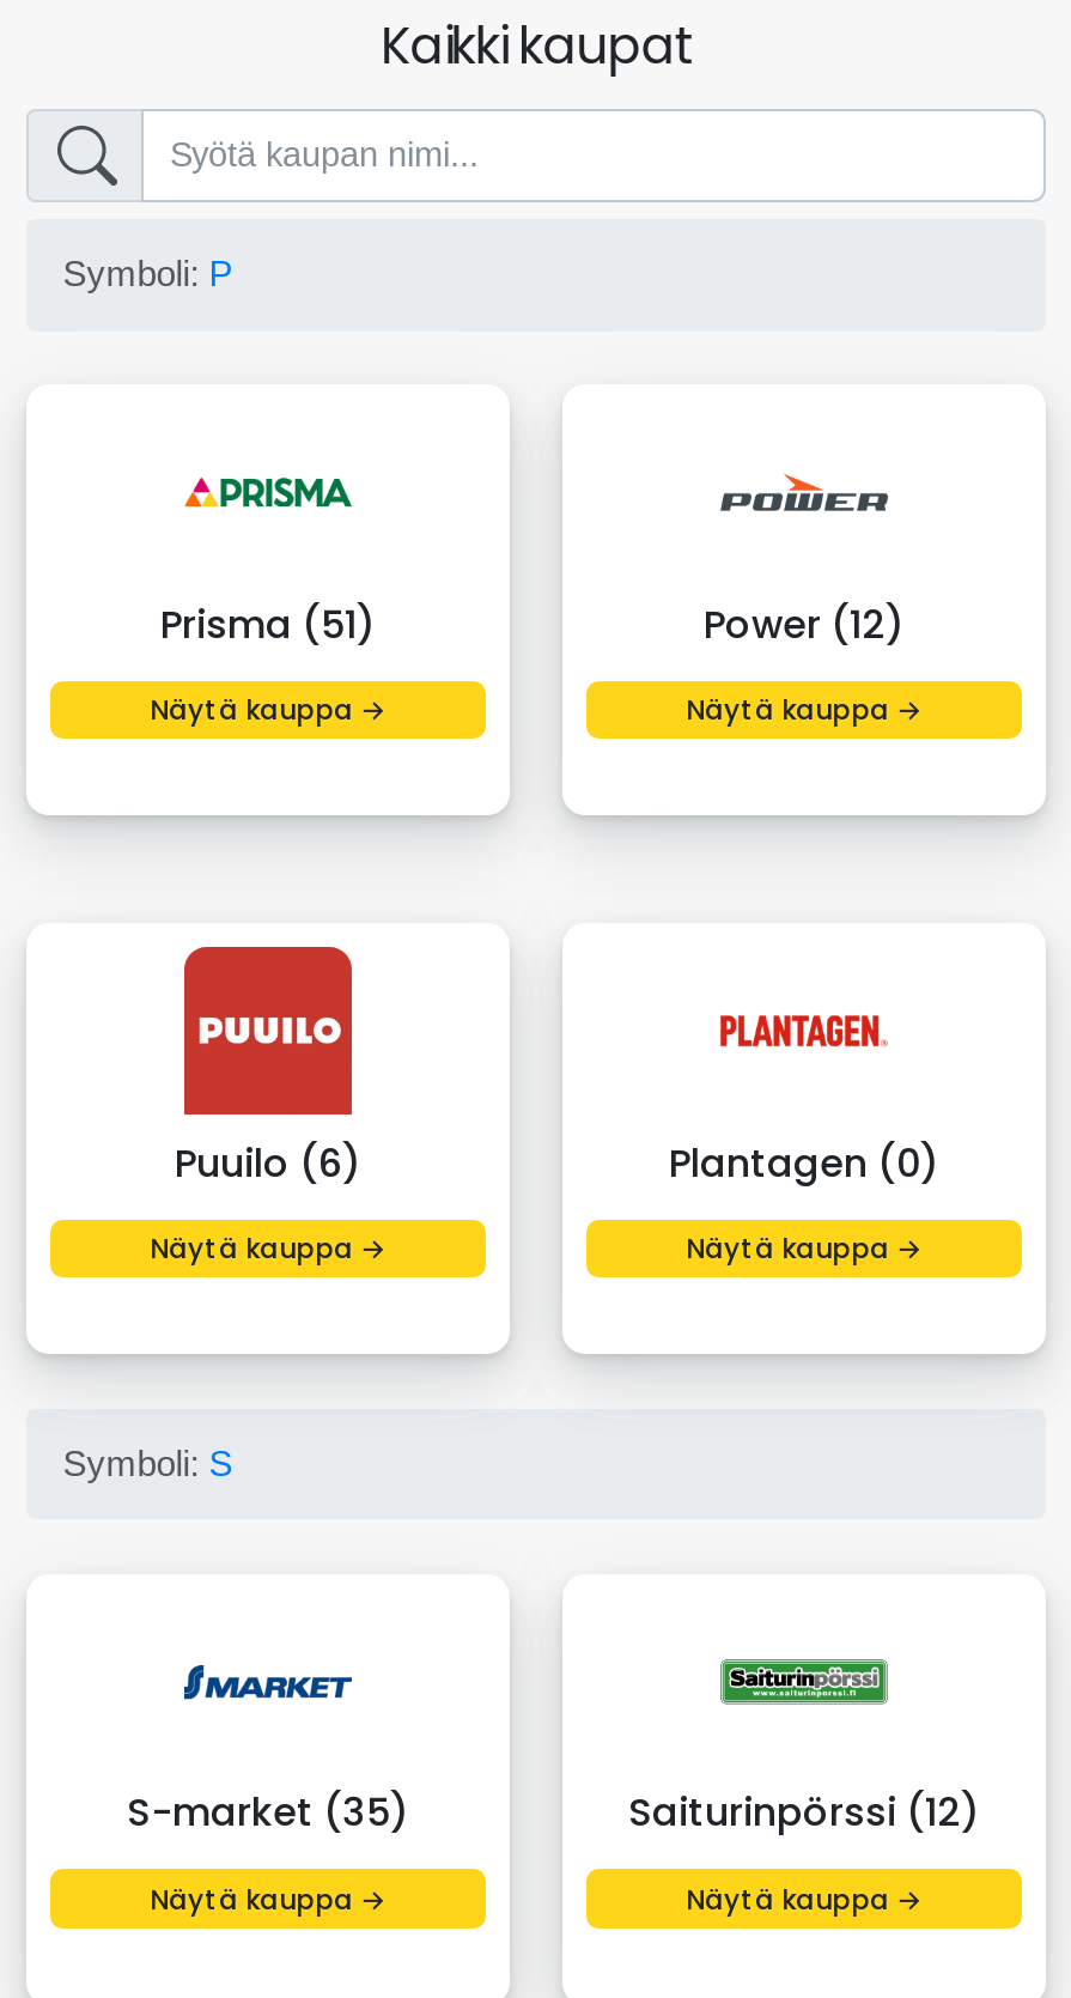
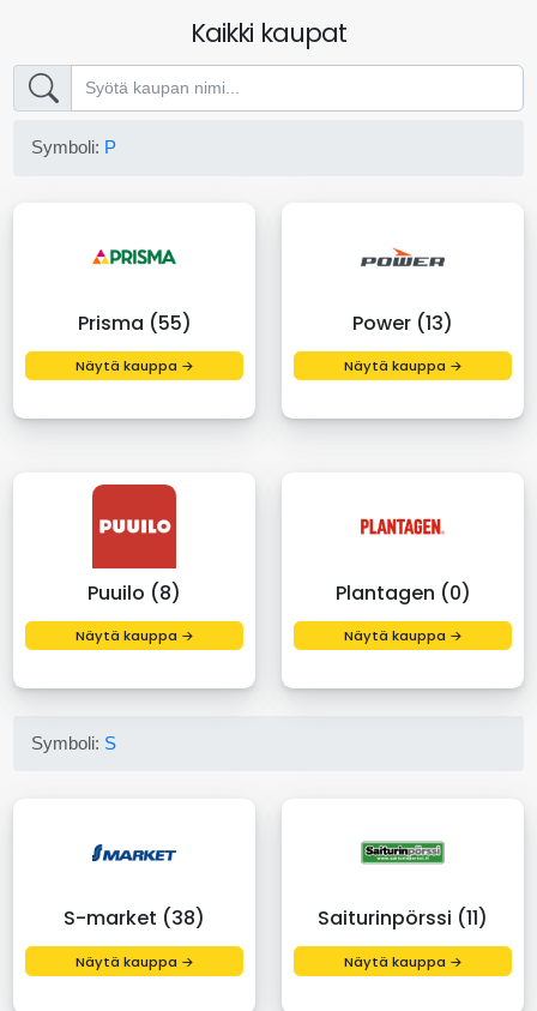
[160,596,376,651] Prisma (51) -> [77,309,191,336] Prisma (55)
[704,596,905,651] Power (12) -> [352,309,453,336] Power (13)
[175,1135,361,1190] Puuilo (6) -> [88,579,181,606] Puuilo (8)
[127,1785,409,1840] S-market (35) -> [64,904,205,932] S-market (38)
[628,1785,980,1840] Saiturinpörssi (12) -> [318,904,488,932] Saiturinpörssi (11)

